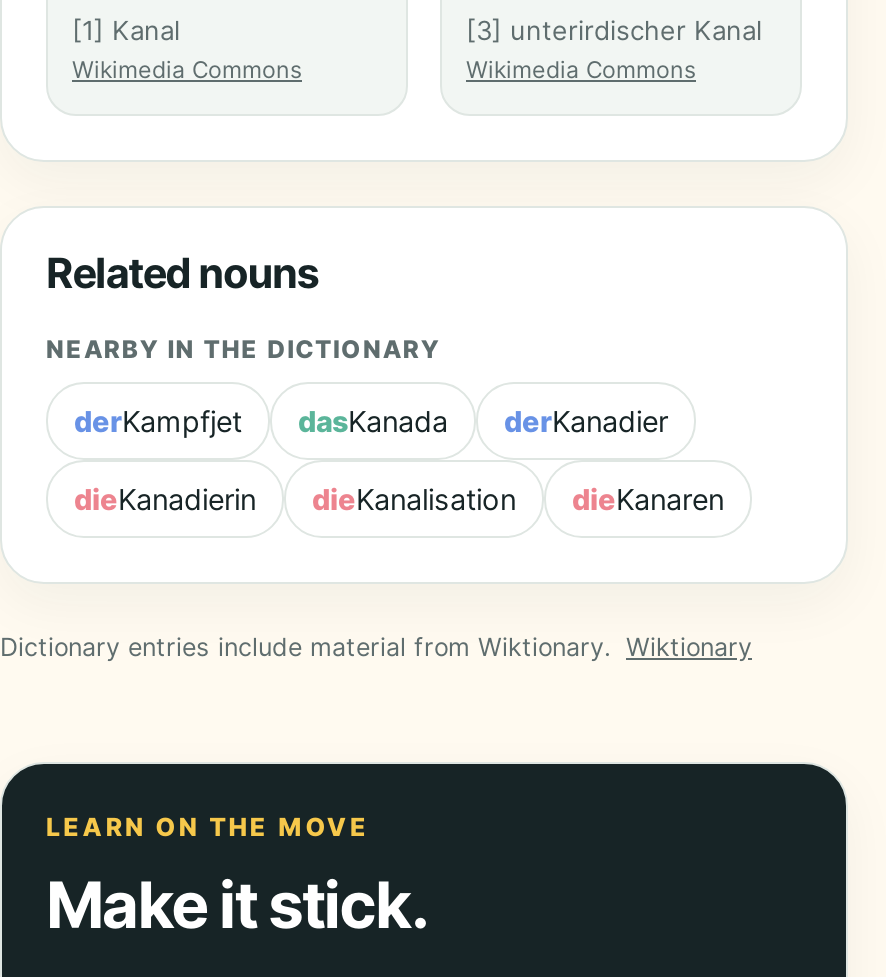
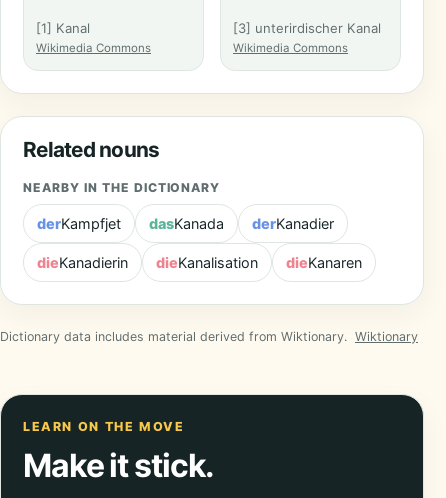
[0,633,752,663] Dictionary entries include material from Wiktionary. Wiktionary -> [0,329,418,344] Dictionary data includes material derived from Wiktionary. Wiktionary

